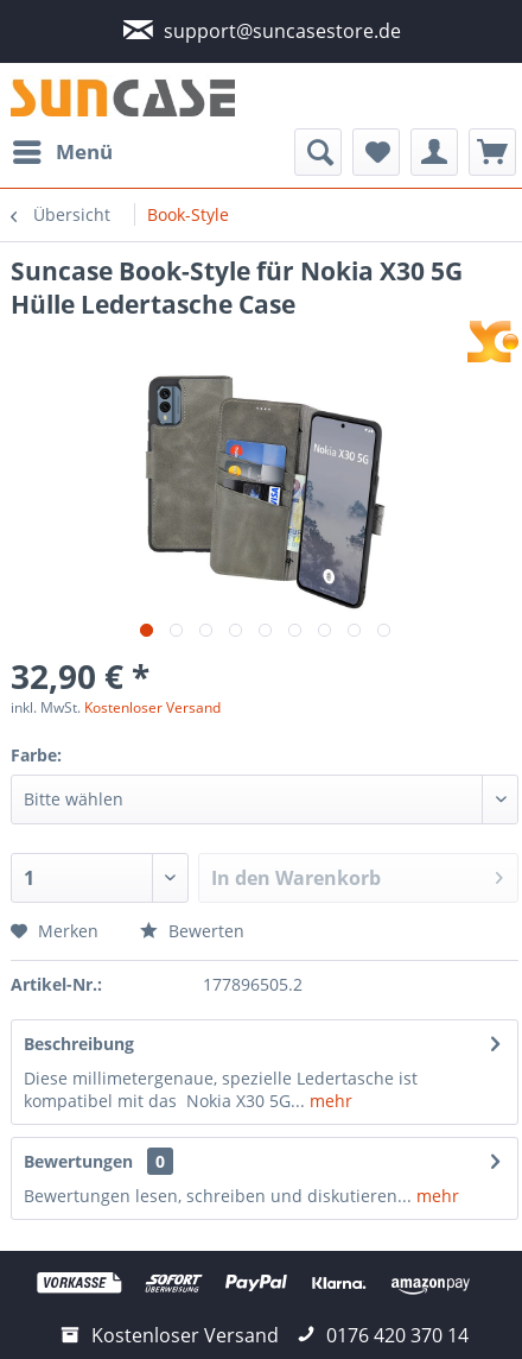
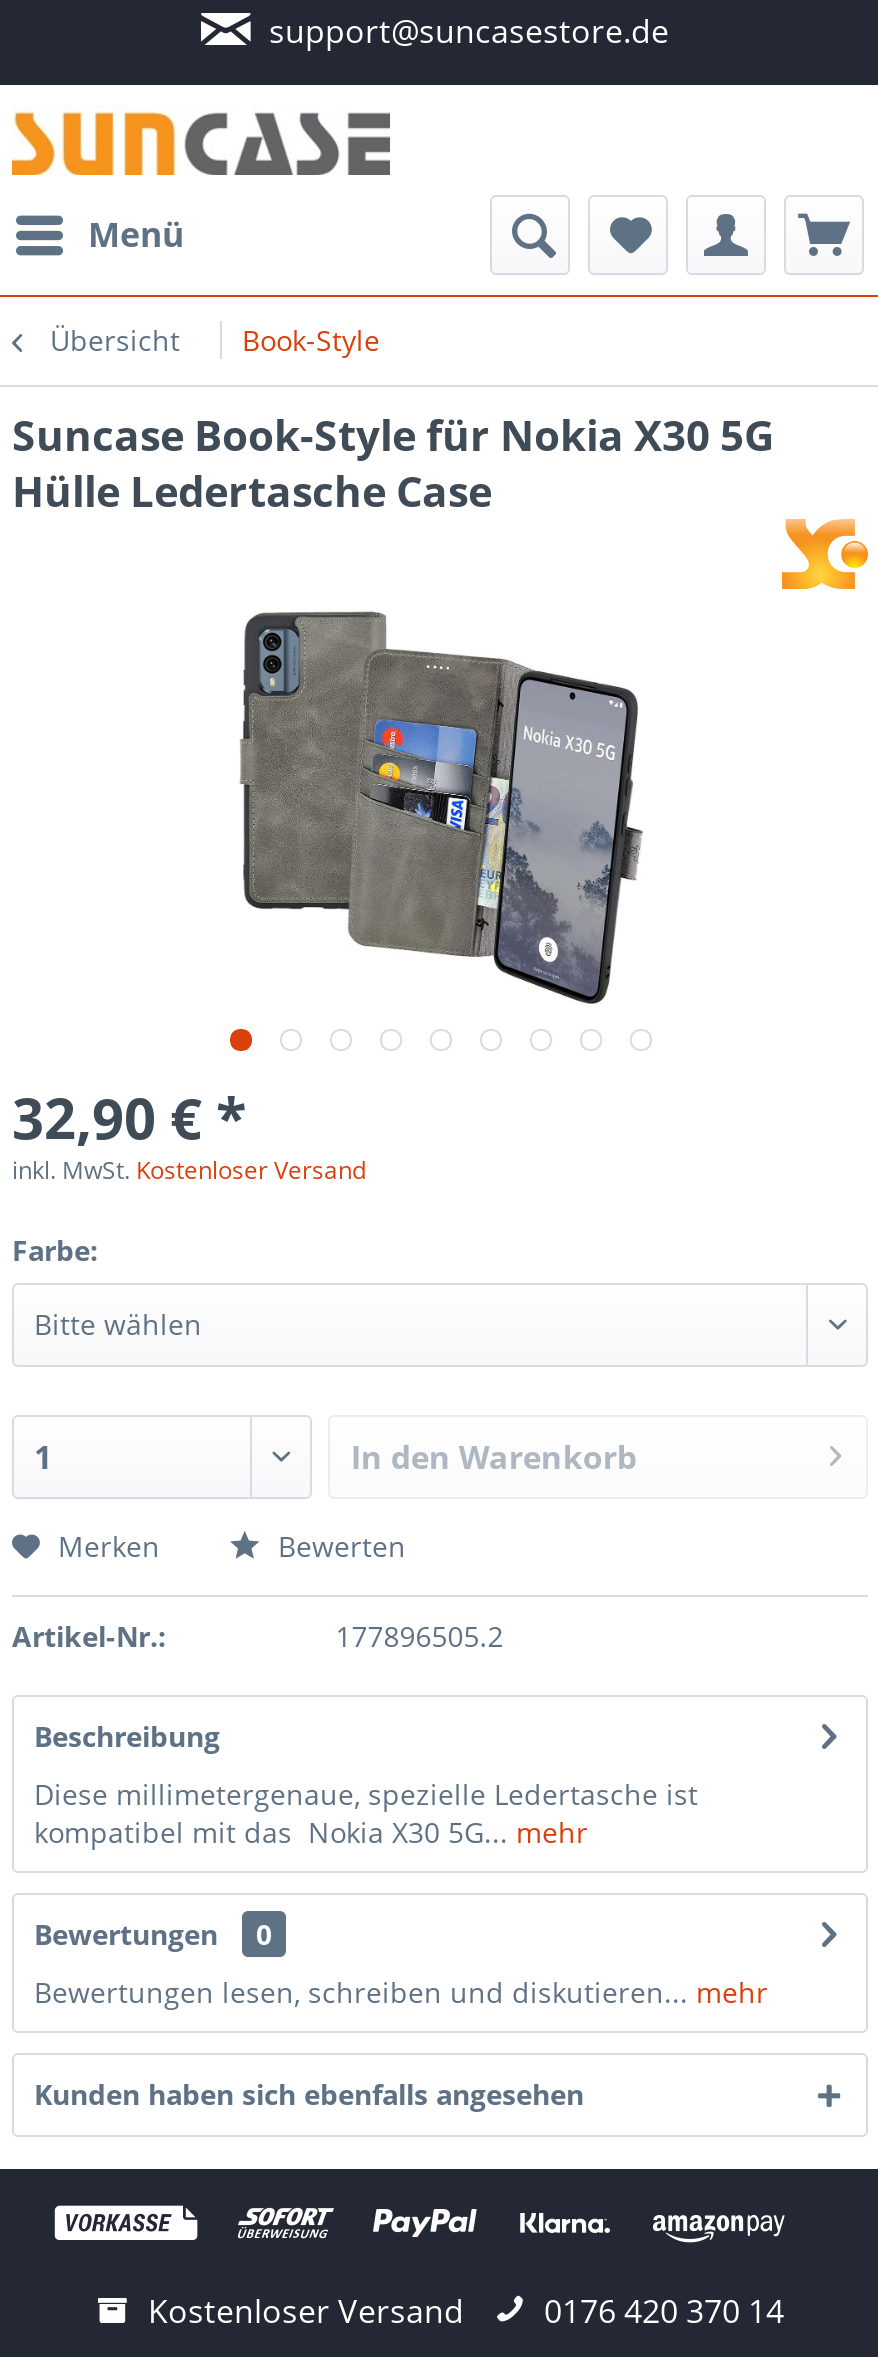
none -> [34,2075,584,2113] Kunden haben sich ebenfalls angesehen

